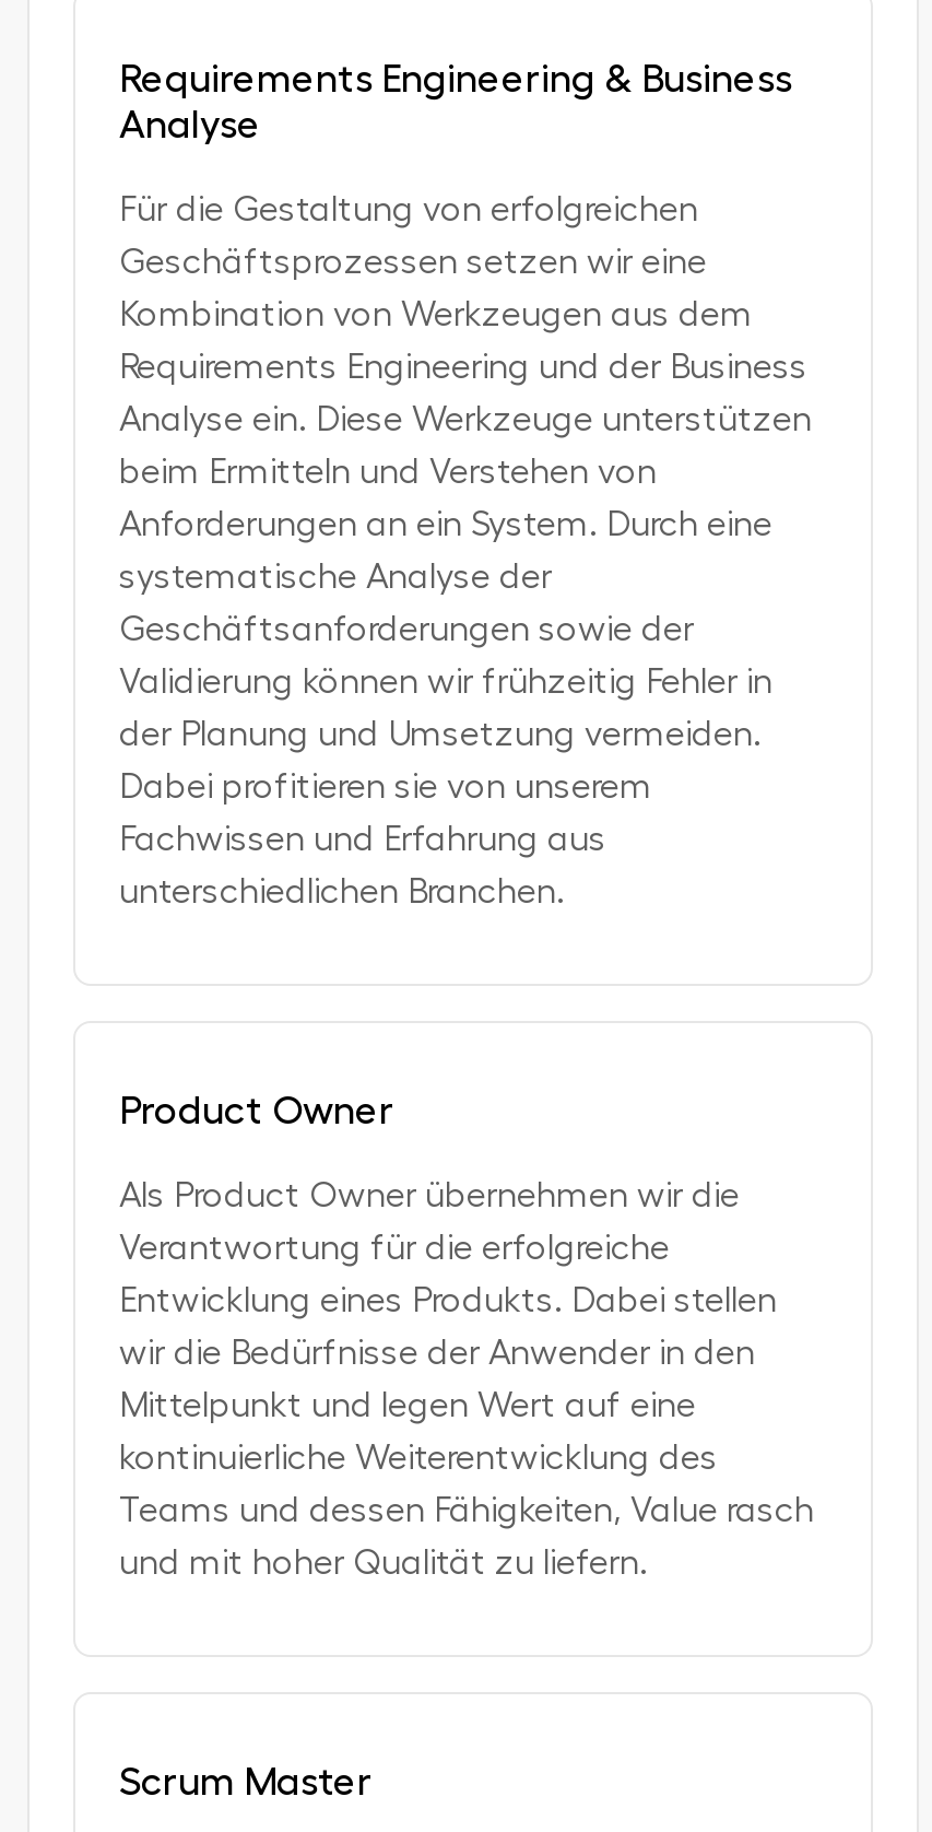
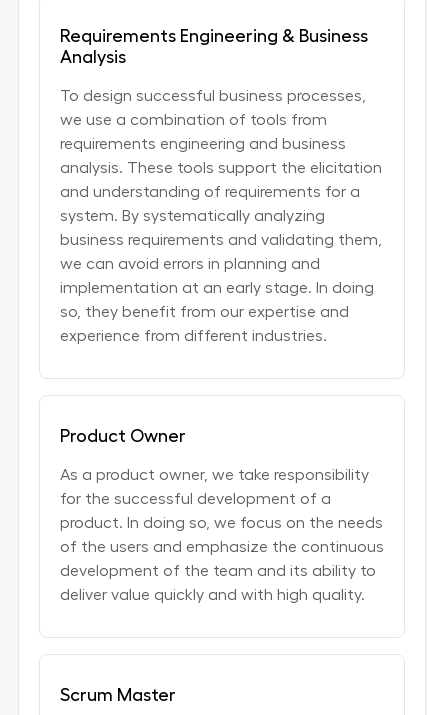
[119,105,812,909] Analyse | Für die Gestaltung von erfolgreichen | Geschäftsprozessen setzen wir eine | Kombination von Werkzeugen aus dem | Requirements Engineering und der Business | Analyse ein. Diese Werkzeuge unterstützen | beim Ermitteln und Verstehen von | Anforderungen an ein System. Durch eine | systematische Analyse der | Geschäftsanforderungen sowie der | Validierung können wir frühzeitig Fehler in | der Planung und Umsetzung vermeiden. | Dabei profitieren sie von unserem | Fachwissen und Erfahrung aus | unterschiedlichen Branchen. -> [60,48,382,344] Analysis | To design successful business processes, | we use a combination of tools from | requirements engineering and business | analysis. These tools support the elicitation | and understanding of requirements for a | system. By systematically analyzing | business requirements and validating them, | we can avoid errors in planning and | implementation at an early stage. In doing | so, they benefit from our expertise and | experience from different industries.
[119,1178,814,1581] Als Product Owner übernehmen wir die | Verantwortung für die erfolgreiche | Entwicklung eines Produkts. Dabei stellen | wir die Bedürfnisse der Anwender in den | Mittelpunkt und legen Wert auf eine | kontinuierliche Weiterentwicklung des | Teams und dessen Fähigkeiten, Value rasch | und mit hoher Qualität zu liefern. -> [60,467,384,603] As a product owner, we take responsibility | for the successful development of a | product. In doing so, we focus on the needs | of the users and emphasize the continuous | development of the team and its ability to | deliver value quickly and with high quality.

